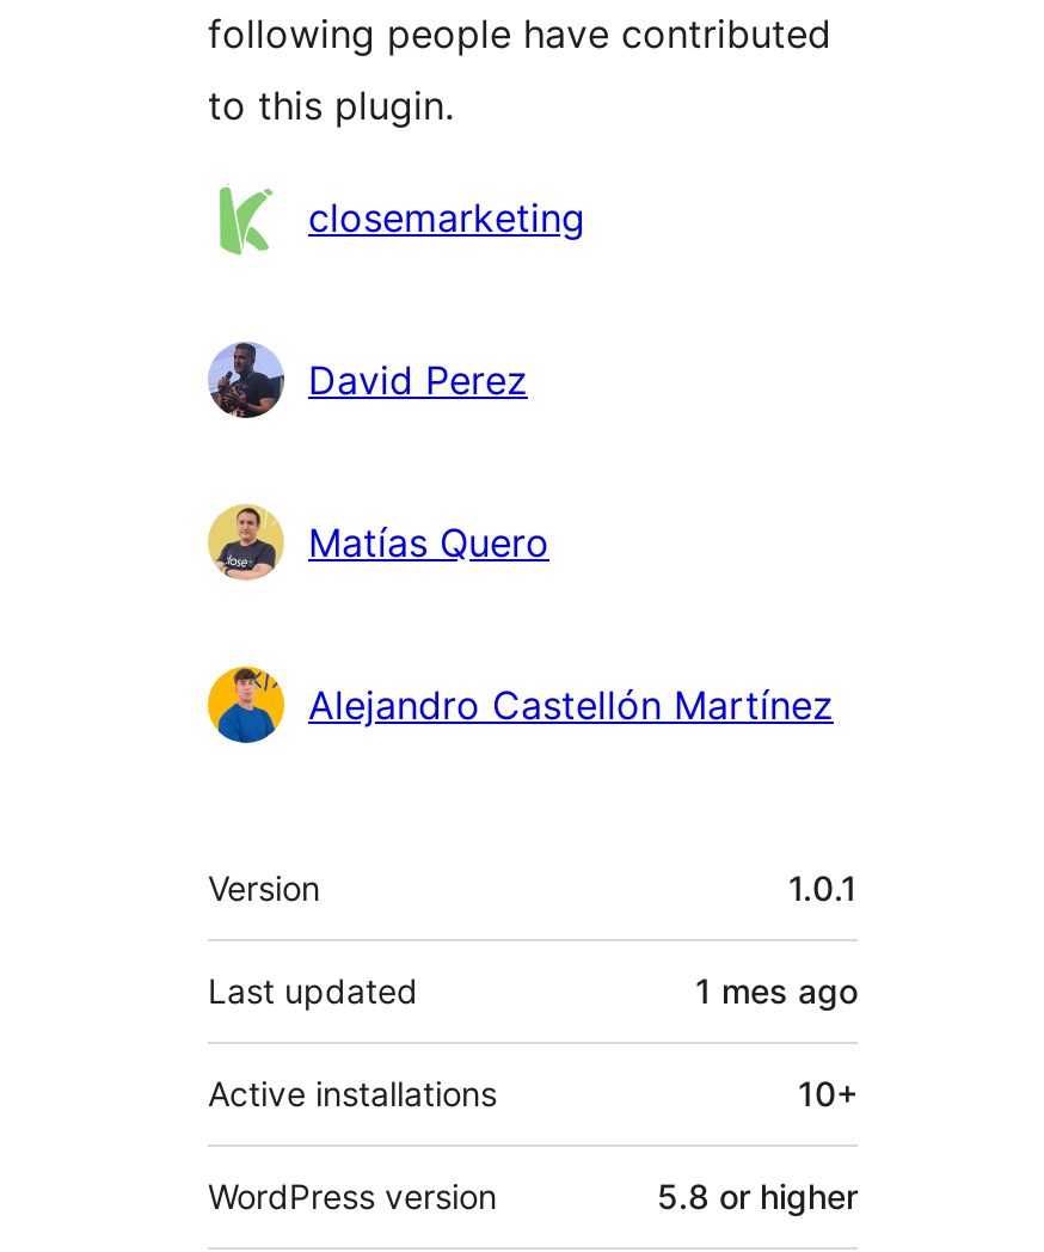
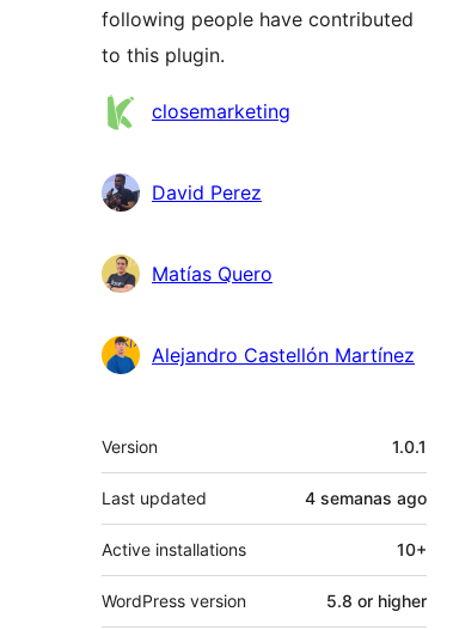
[695,971,858,1011] 1 mes ago -> [305,488,427,508] 4 semanas ago

